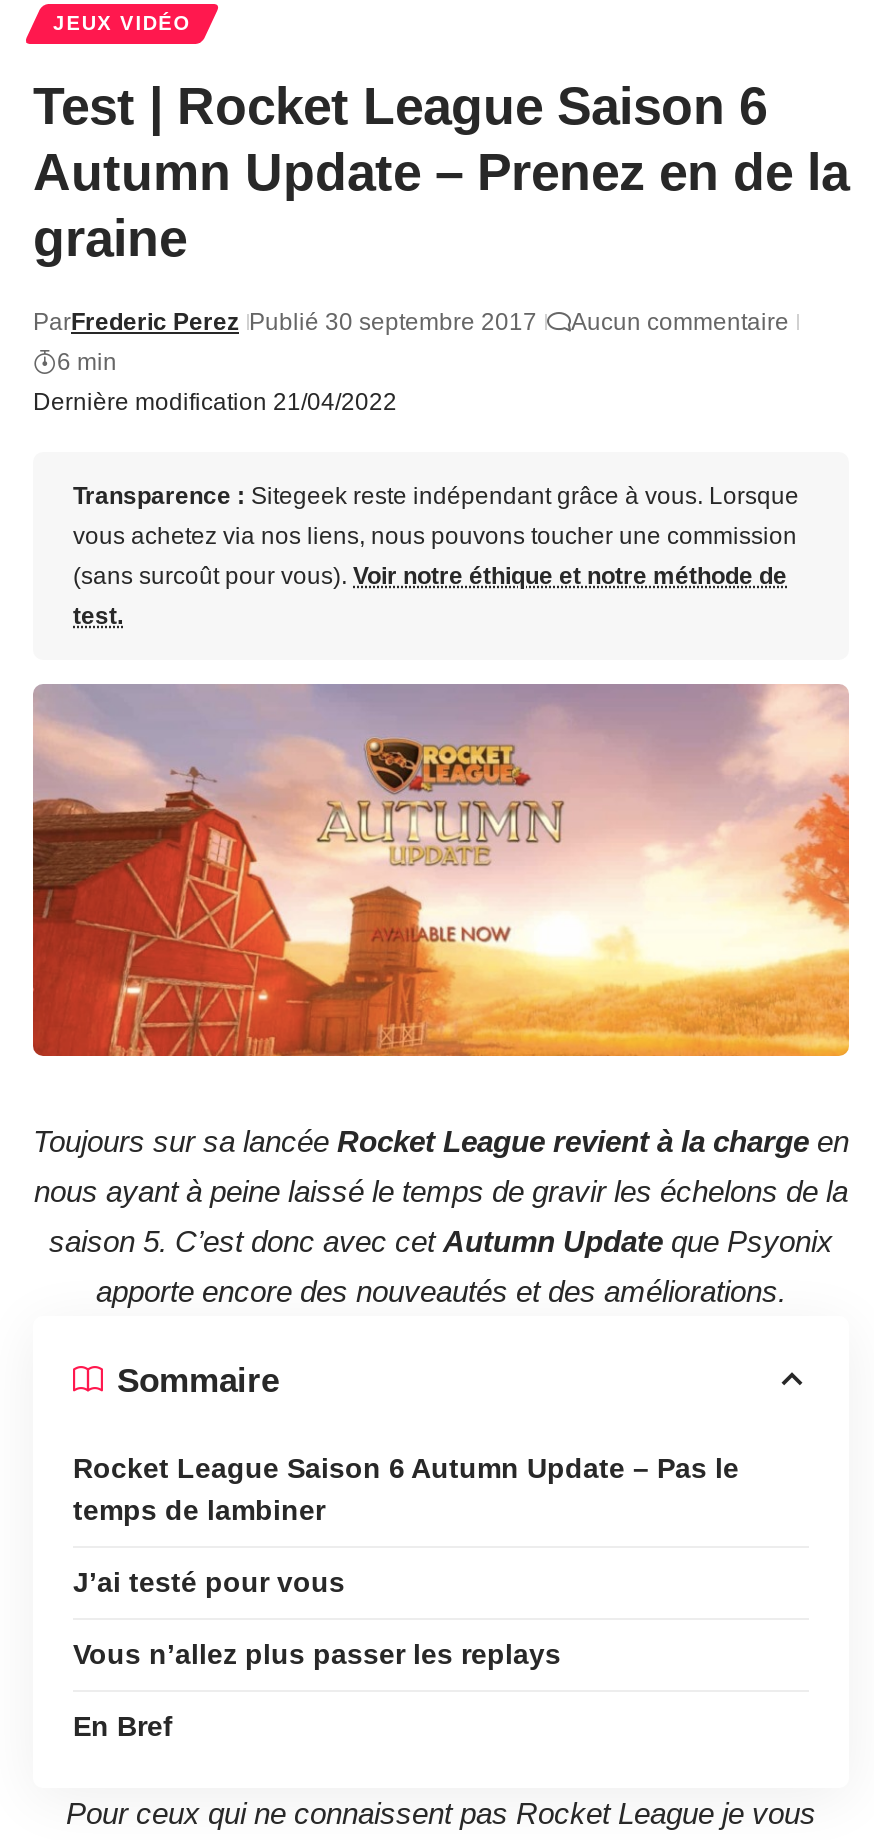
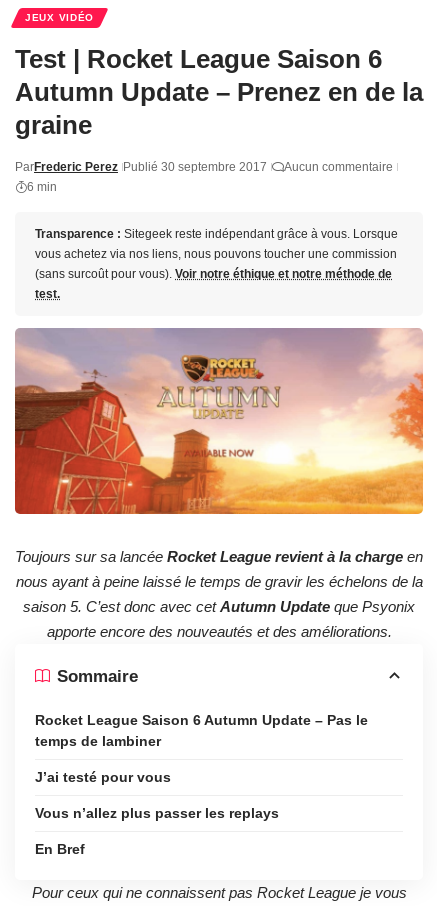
[33,388,397,416] Dernière modification 21/04/2022 -> none

